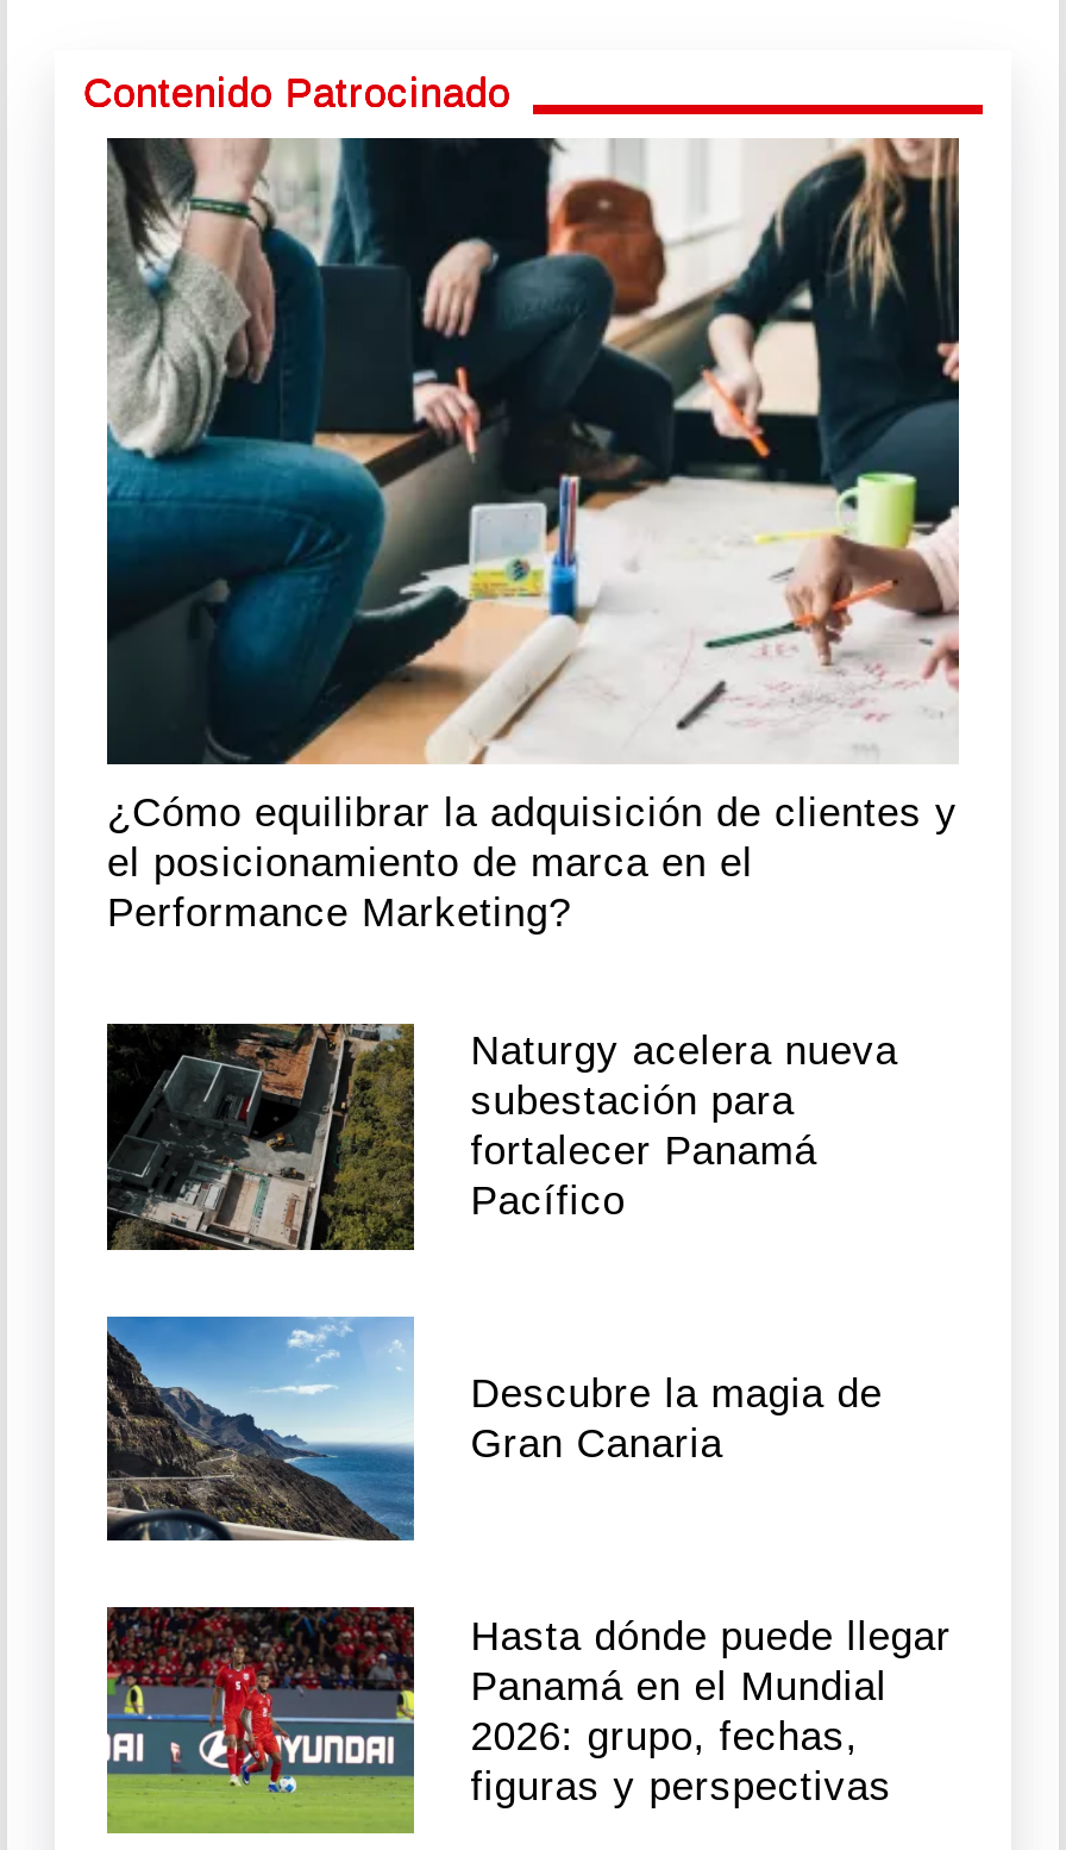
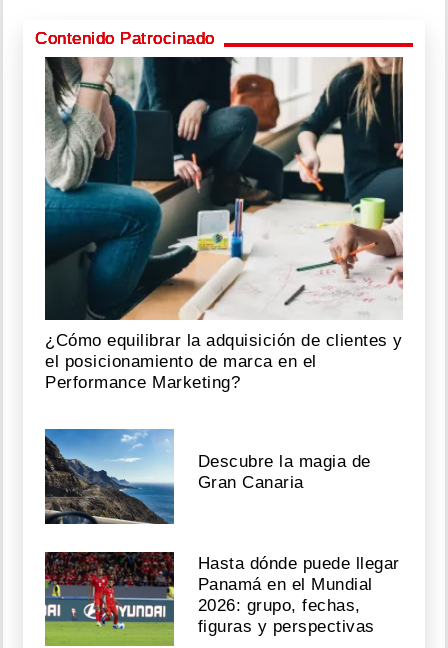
[107,1021,898,1252] [image] | Naturgy acelera nueva | subestación para | fortalecer Panamá | Pacífico -> none

